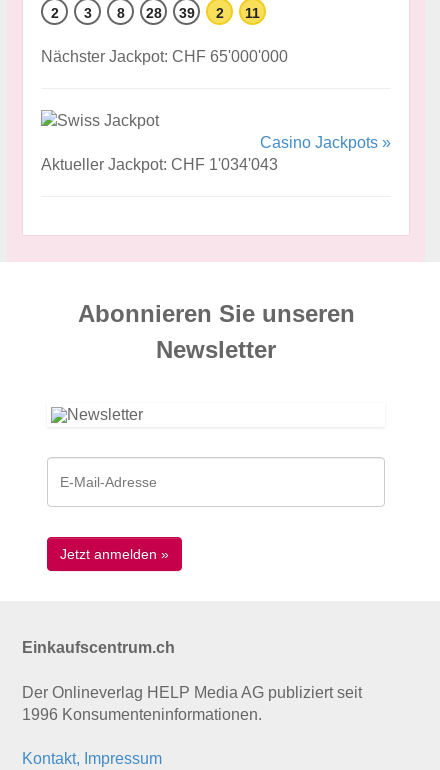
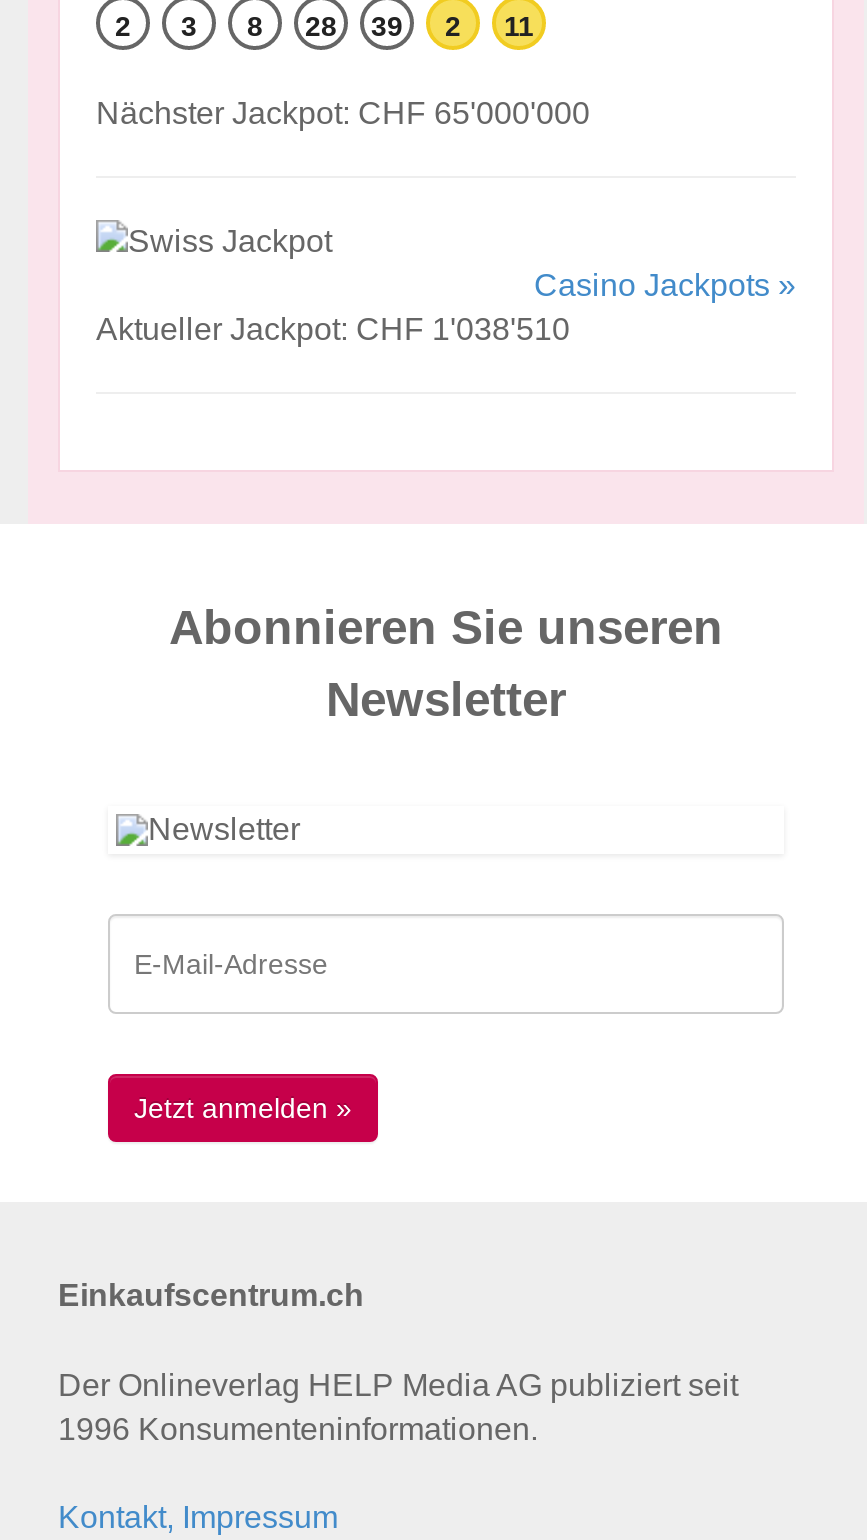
[41,156,278,173] Aktueller Jackpot: CHF 1'034'043 -> [96,311,570,345] Aktueller Jackpot: CHF 1'038'510

